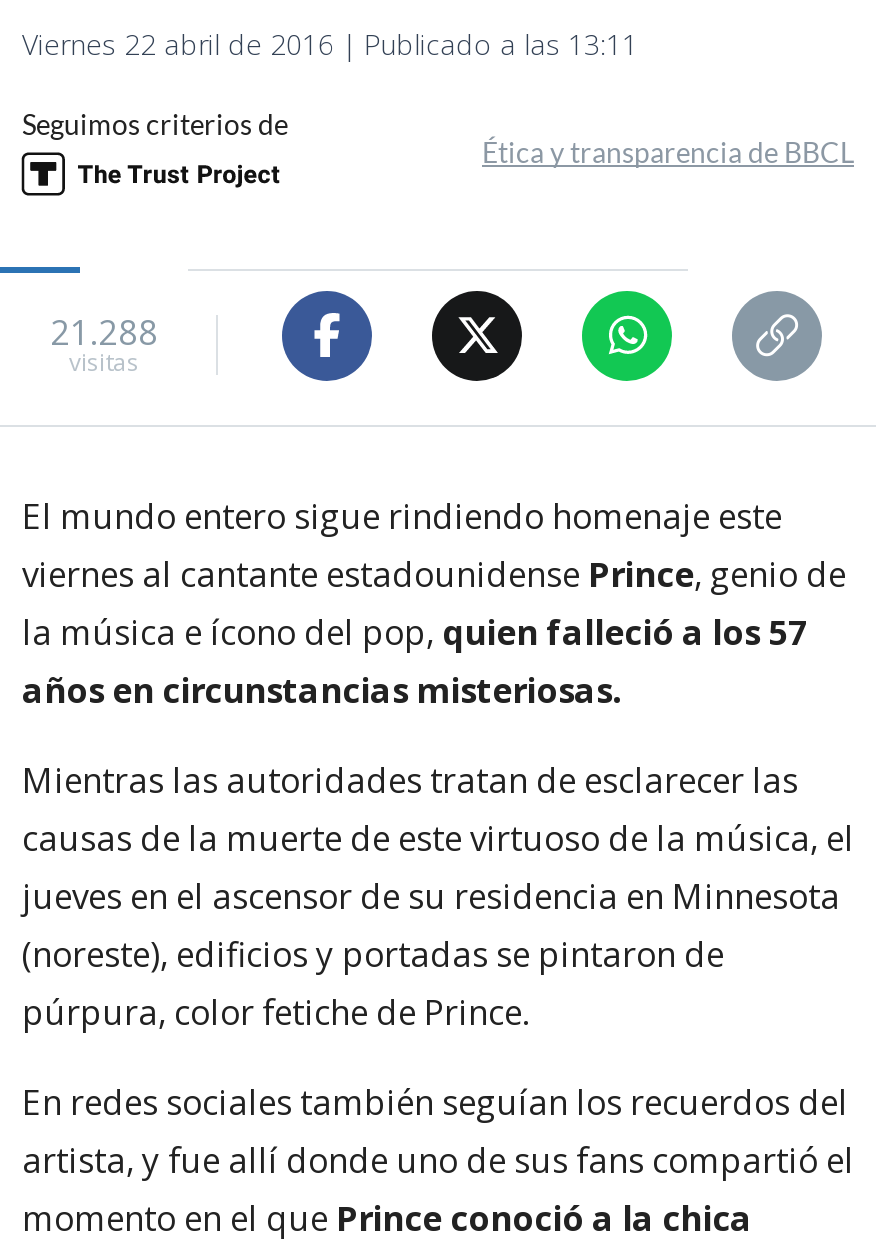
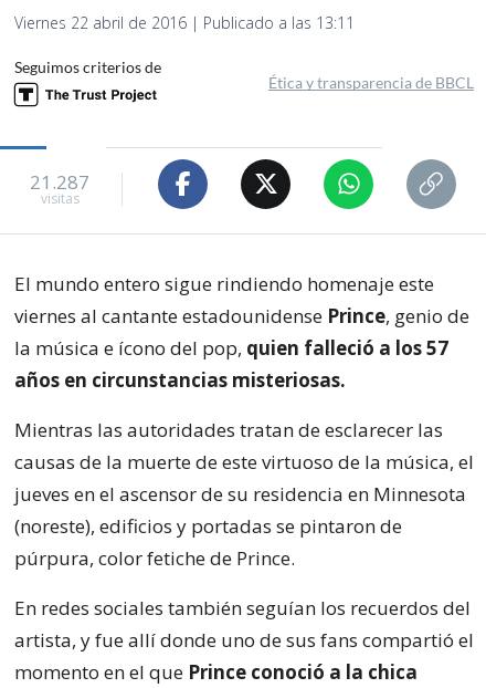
[50,310,158,356] 21.288 -> [30,170,89,195] 21.287

